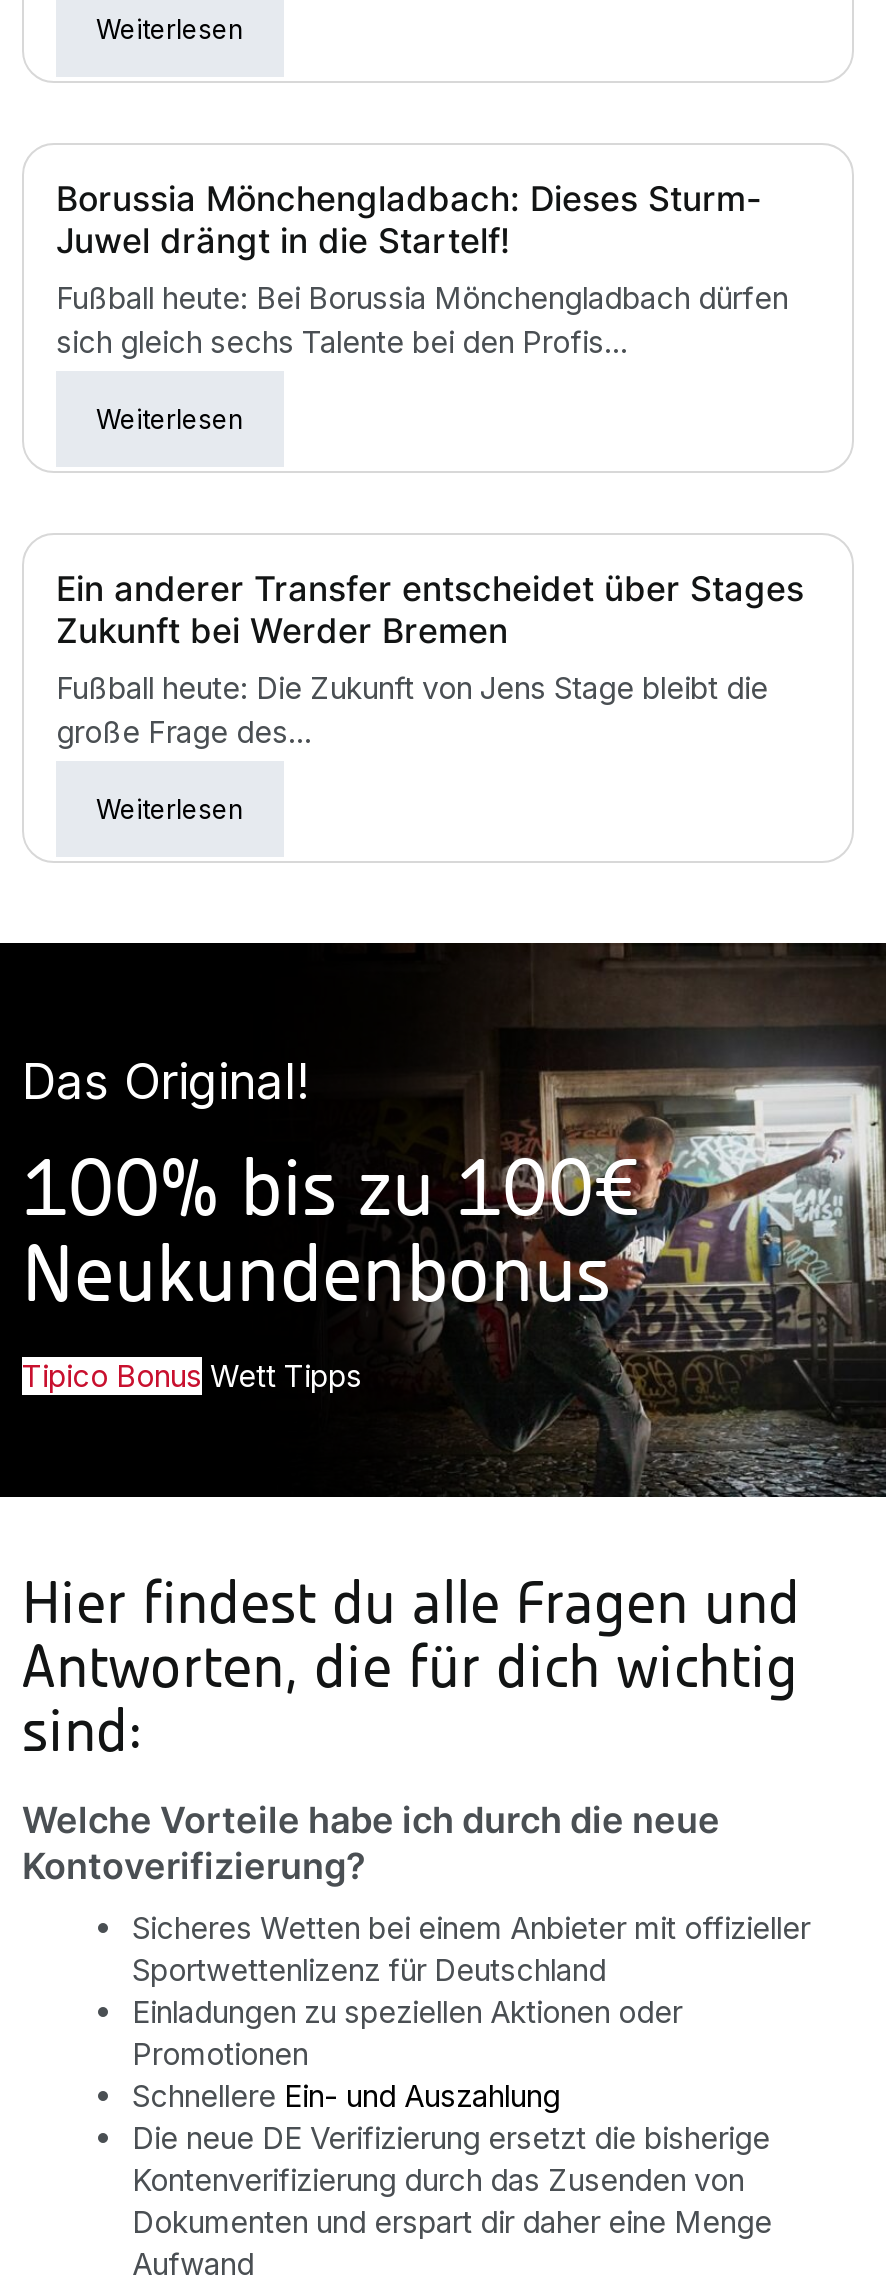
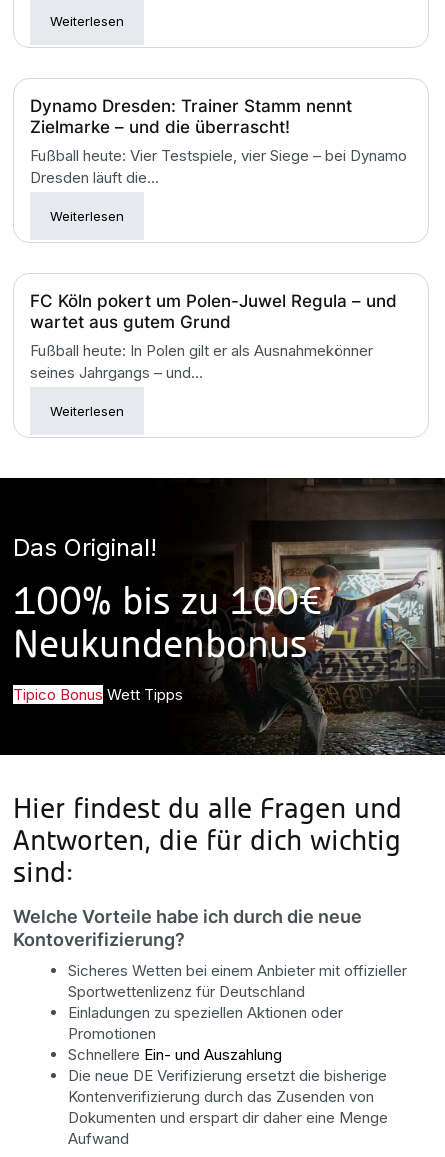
[56,173,788,361] Borussia Mönchengladbach: Dieses Sturm- | Juwel drängt in die Startelf! | Fußball heute: Bei Borussia Mönchengladbach dürfen | sich gleich sechs Talente bei den Profis... -> [30,93,407,187] Dynamo Dresden: Trainer Stamm nennt | Zielmarke – und die überrascht! | Fußball heute: Vier Testspiele, vier Siege – bei Dynamo | Dresden läuft die...
[56,563,804,751] Ein anderer Transfer entscheidet über Stages | Zukunft bei Werder Bremen | Fußball heute: Die Zukunft von Jens Stage bleibt die | große Frage des... -> [30,288,397,382] FC Köln pokert um Polen-Juwel Regula – und | wartet aus gutem Grund | Fußball heute: In Polen gilt er als Ausnahmekönner | seines Jahrgangs – und...

